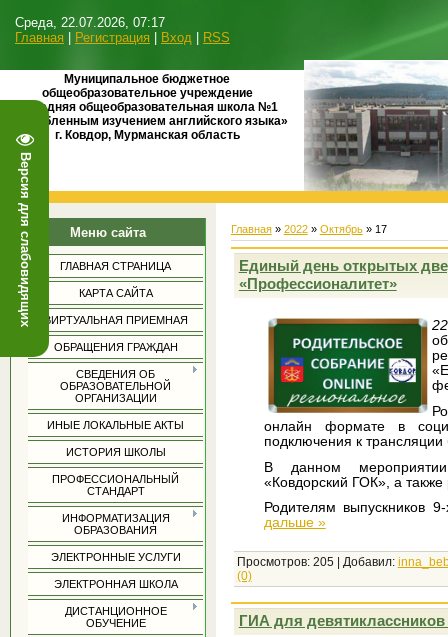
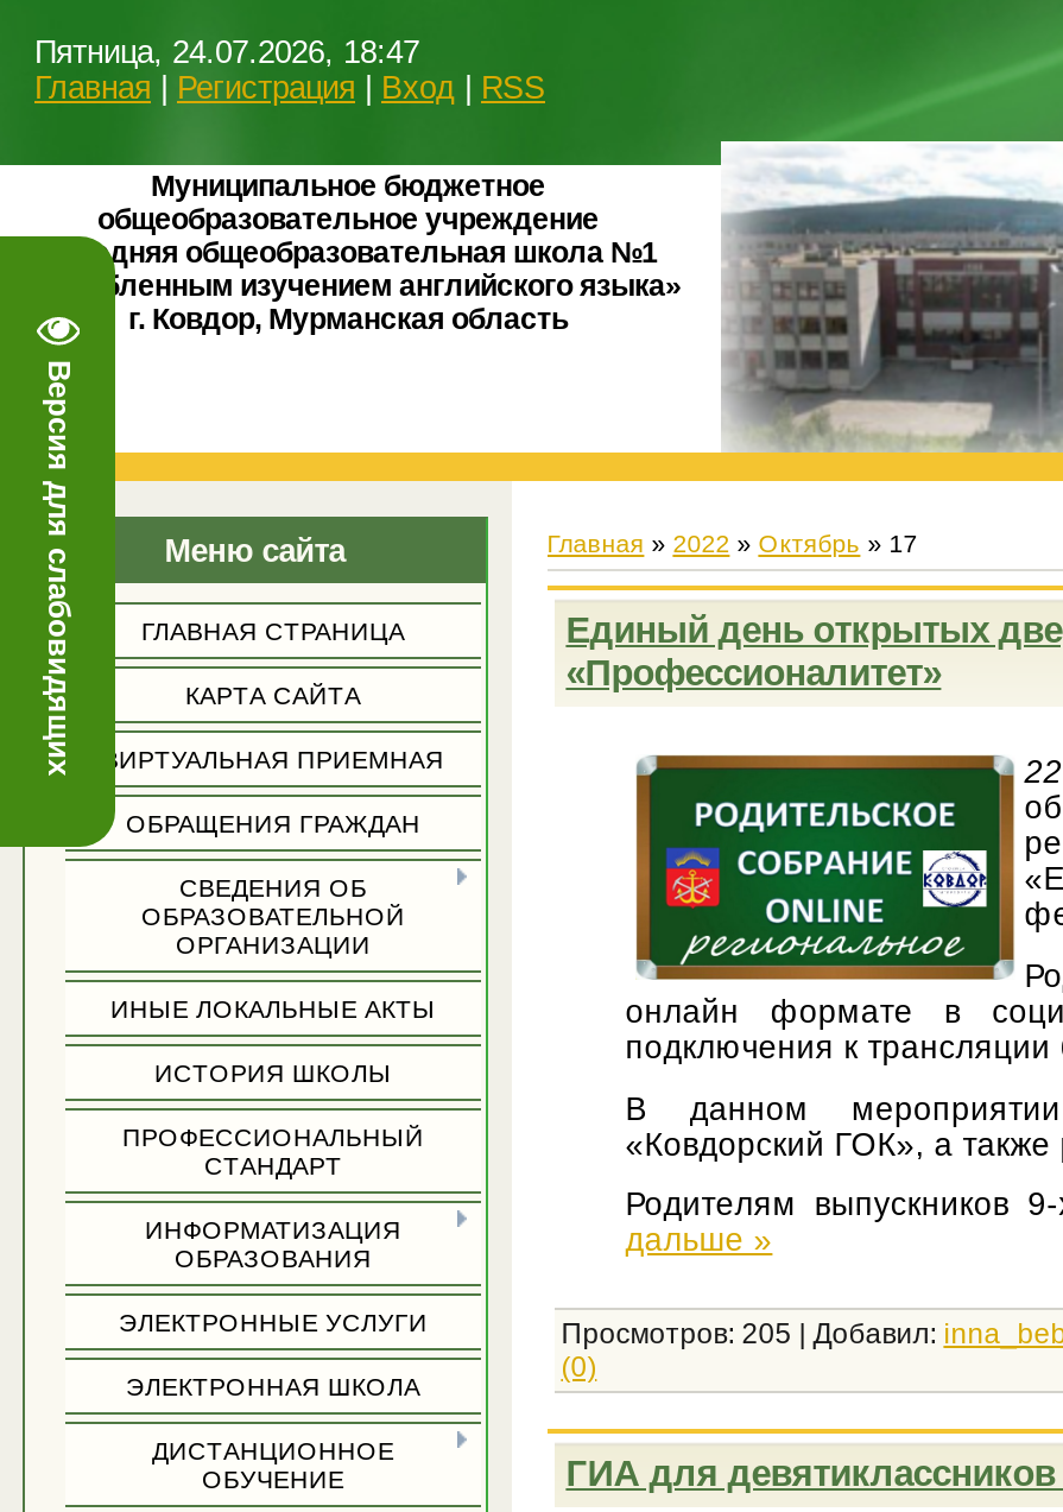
[15,15,165,30] Среда, 22.07.2026, 07:17 -> [34,34,419,70] Пятница, 24.07.2026, 18:47

